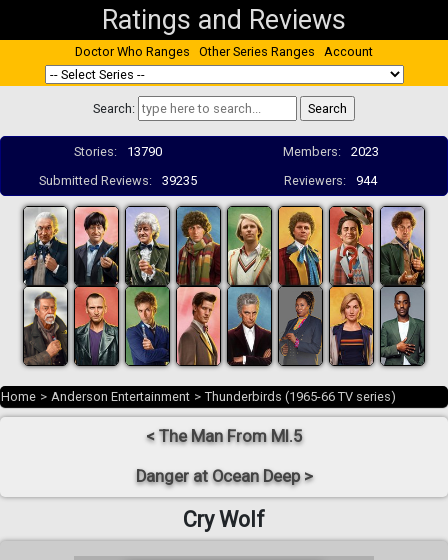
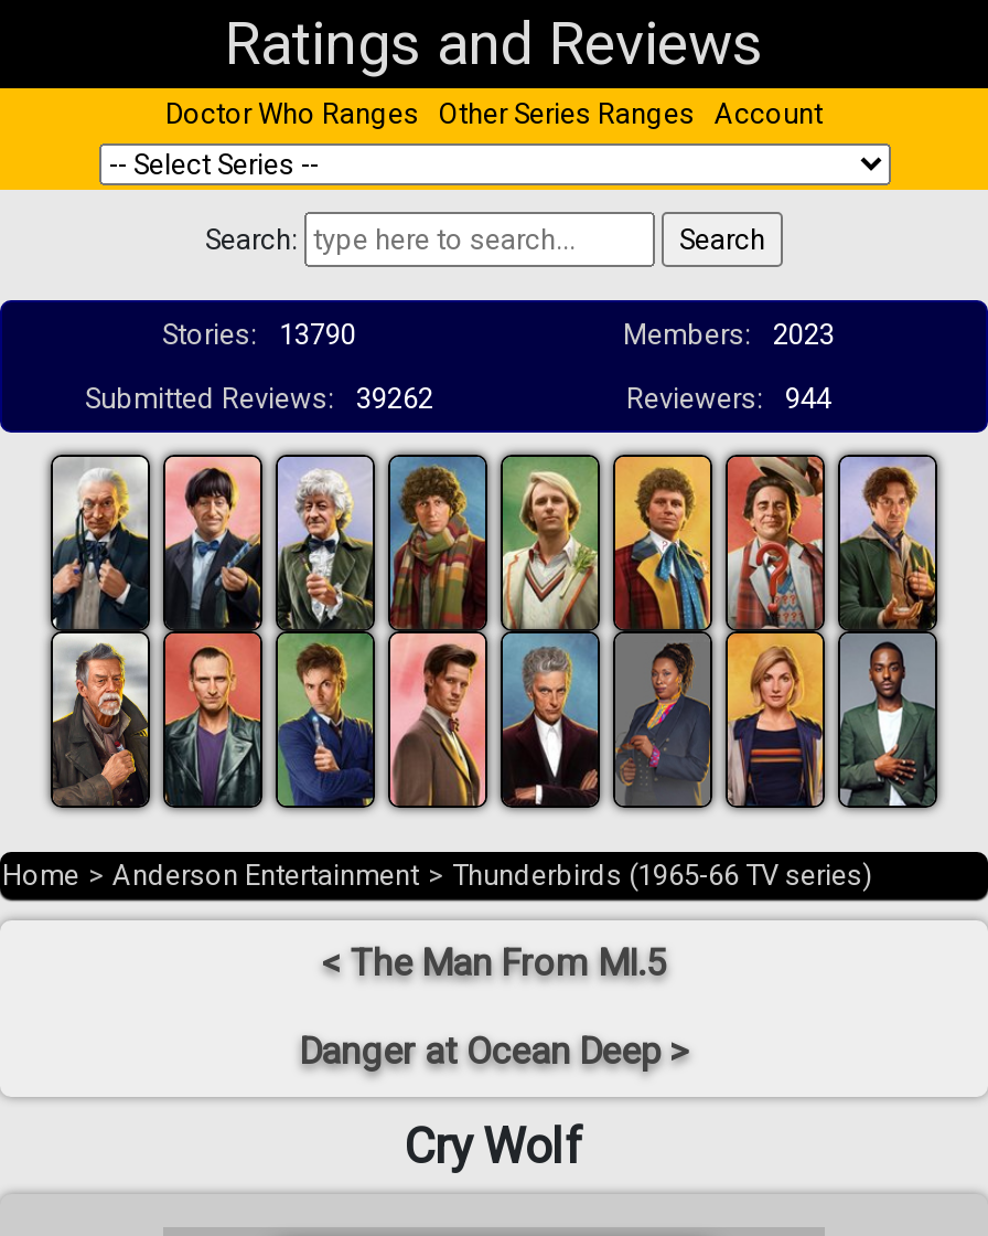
[38,173,196,188] Submitted Reviews: 39235 -> [85,382,433,415] Submitted Reviews: 39262

